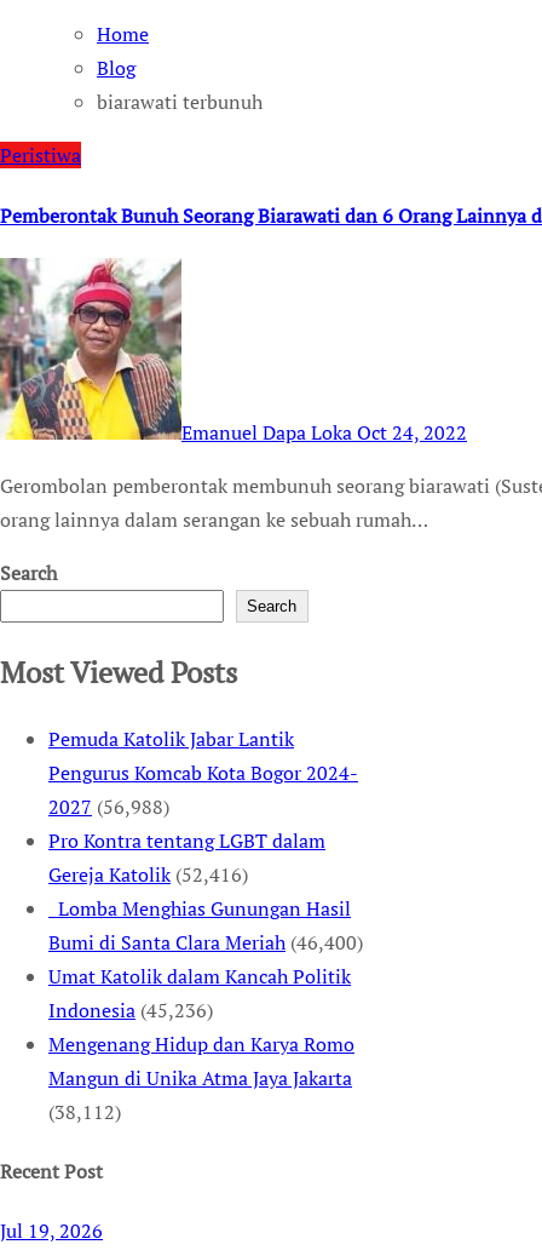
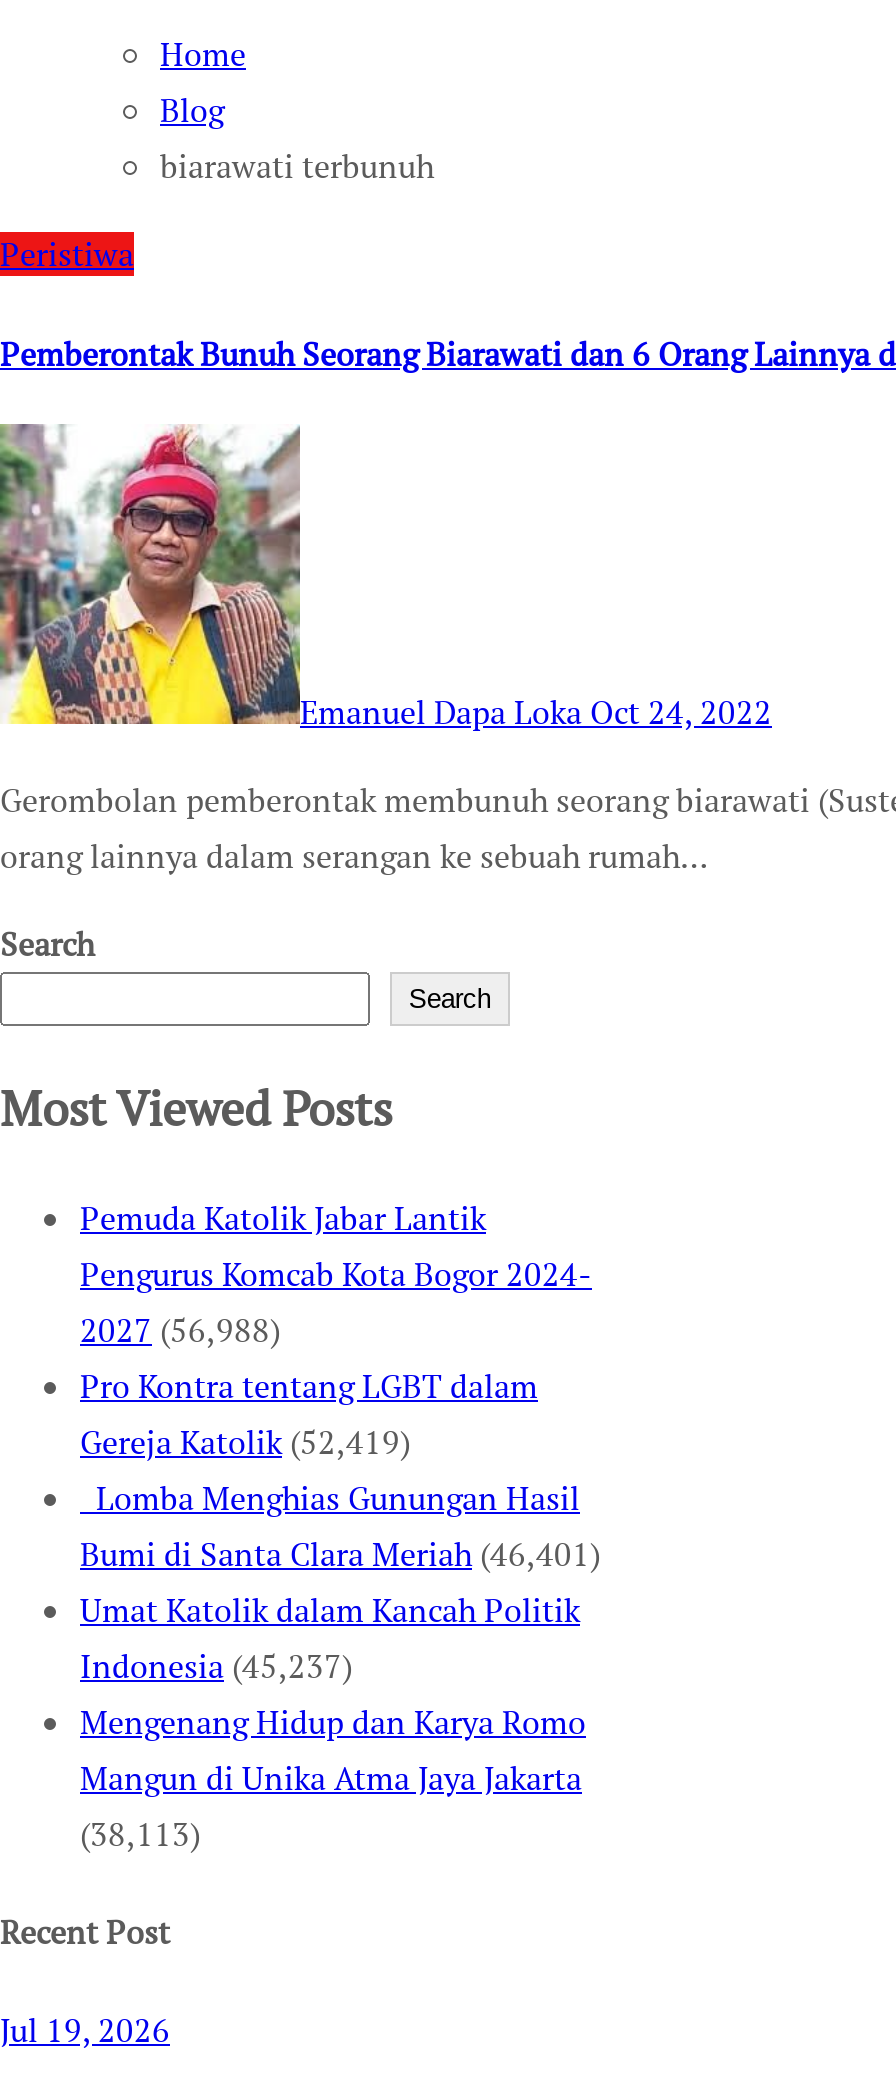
[48,861,248,888] Gereja Katolik (52,416) -> [80,1420,410,1464] Gereja Katolik (52,419)
[48,929,363,955] Bumi di Santa Clara Meriah (46,400) -> [80,1532,600,1576] Bumi di Santa Clara Meriah (46,401)
[48,997,213,1023] Indonesia (45,236) -> [80,1644,352,1688] Indonesia (45,237)
[48,1098,121,1125] (38,112) -> [80,1812,200,1856] (38,113)

